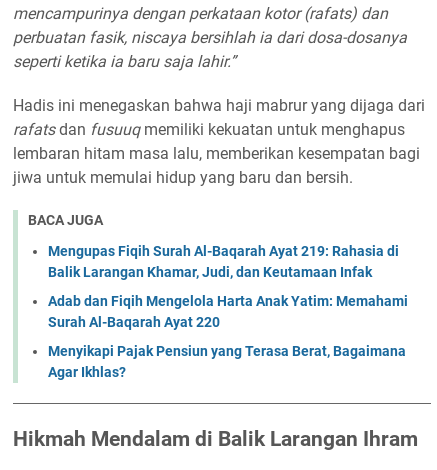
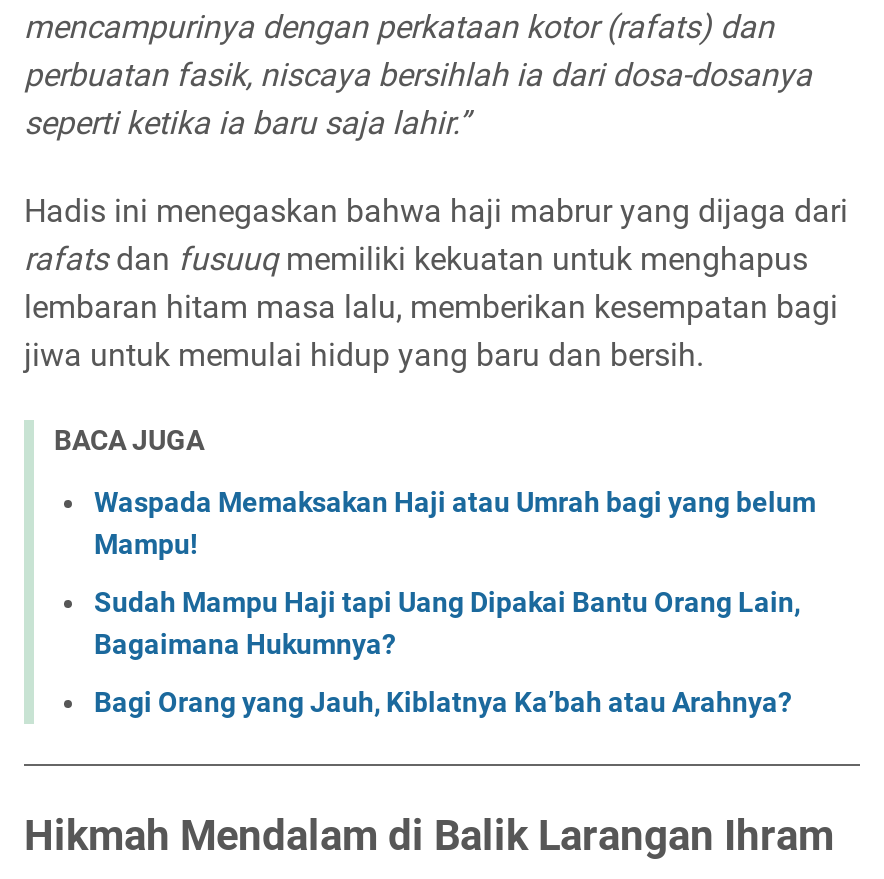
[48,243,399,280] Mengupas Fiqih Surah Al-Baqarah Ayat 219: Rahasia di | Balik Larangan Khamar, Judi, dan Keutamaan Infak -> [94,485,816,559] Waspada Memaksakan Haji atau Umrah bagi yang belum | Mampu!
[48,293,408,330] Adab dan Fiqih Mengelola Harta Anak Yatim: Memahami | Surah Al-Baqarah Ayat 220 -> [94,585,800,659] Sudah Mampu Haji tapi Uang Dipakai Bantu Orang Lain, | Bagaimana Hukumnya?
[48,343,406,380] Menyikapi Pajak Pensiun yang Terasa Berat, Bagaimana | Agar Ikhlas? -> [94,685,792,717] Bagi Orang yang Jauh, Kiblatnya Ka’bah atau Arahnya?

